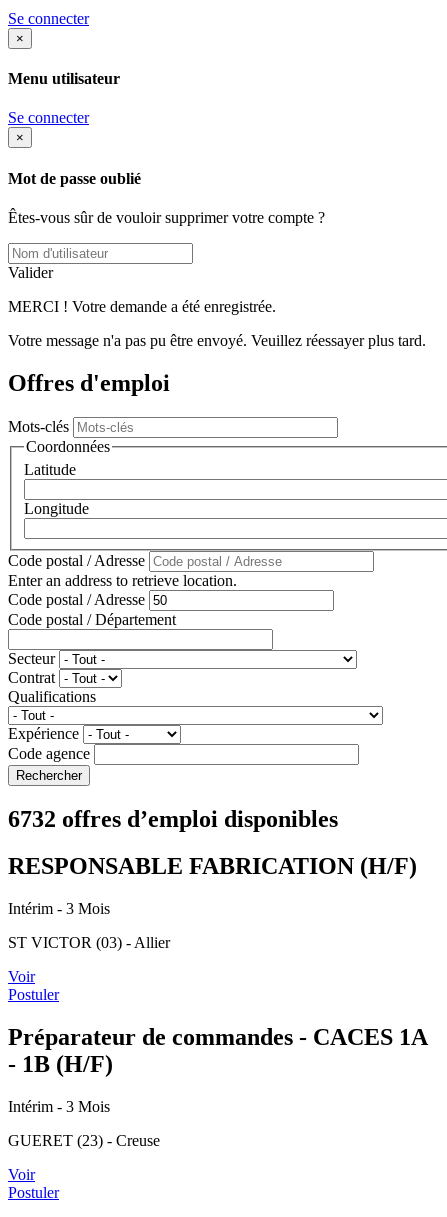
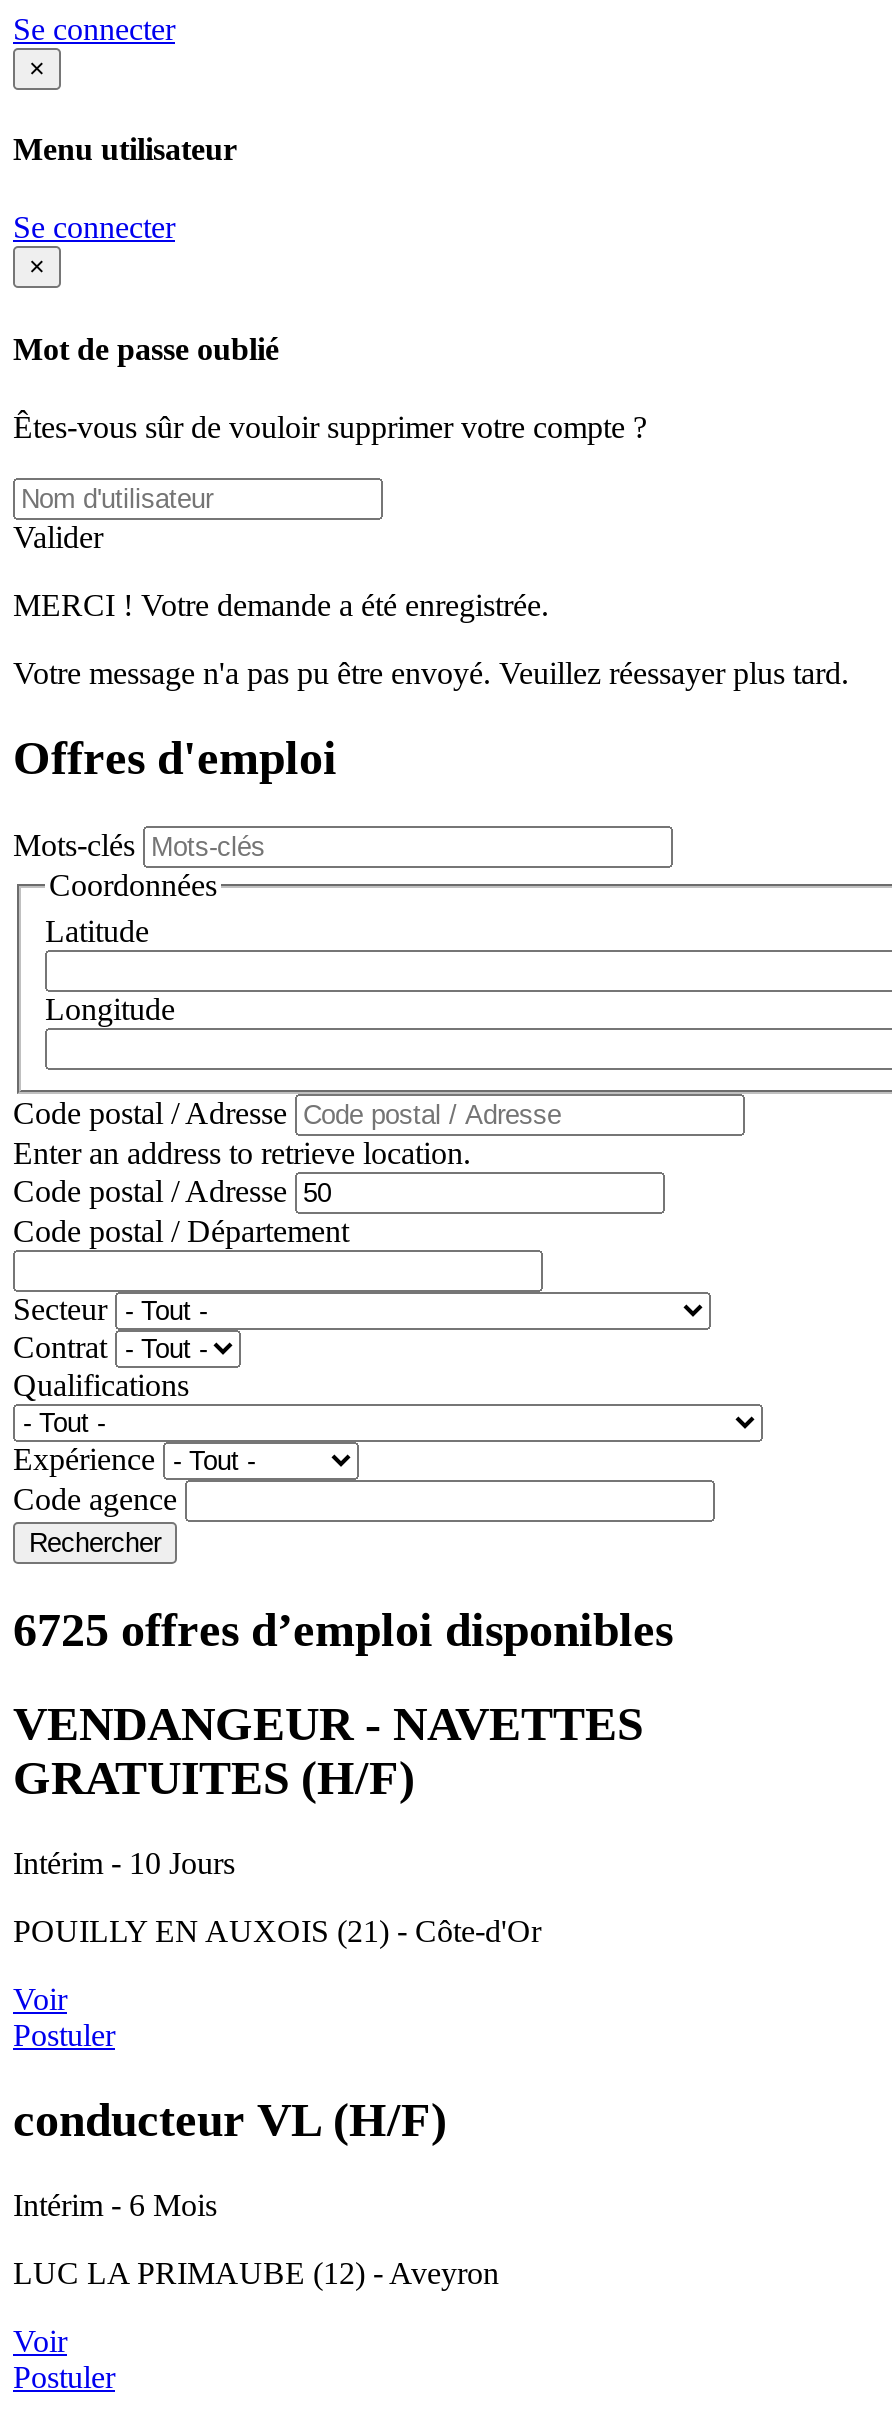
[8,806,338,832] 6732 offres d’emploi disponibles -> [13,1604,673,1656] 6725 offres d’emploi disponibles
[8,853,417,879] RESPONSABLE FABRICATION (H/F) -> [13,1698,643,1804] VENDANGEUR - NAVETTES | GRATUITES (H/F)
[8,900,110,917] Intérim - 3 Mois -> [13,1846,235,1880] Intérim - 10 Jours
[8,934,170,951] ST VICTOR (03) - Allier -> [13,1914,541,1948] POUILLY EN AUXOIS (21) - Côte-d'Or
moved [8,968,59,1003] -> [13,1982,115,2052]: Voir | Postuler
[8,1024,427,1077] Préparateur de commandes - CACES 1A | - 1B (H/F) -> [13,2094,447,2146] conducteur VL (H/F)
[8,1098,110,1115] Intérim - 3 Mois -> [13,2188,217,2222] Intérim - 6 Mois
[8,1132,160,1149] GUERET (23) - Creuse -> [13,2256,499,2290] LUC LA PRIMAUBE (12) - Aveyron

